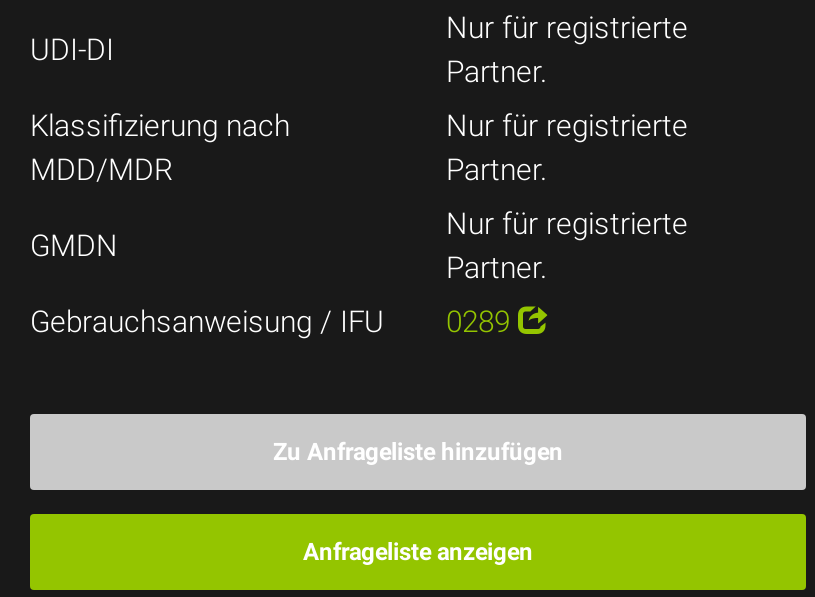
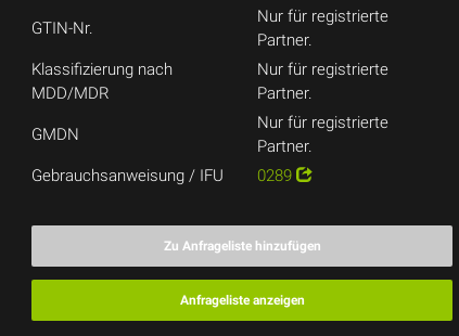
[30,31,114,67] UDI-DI -> [31,18,93,38] GTIN-Nr.

